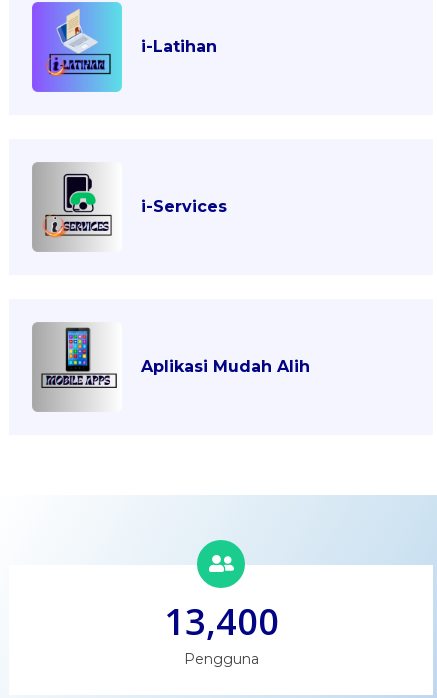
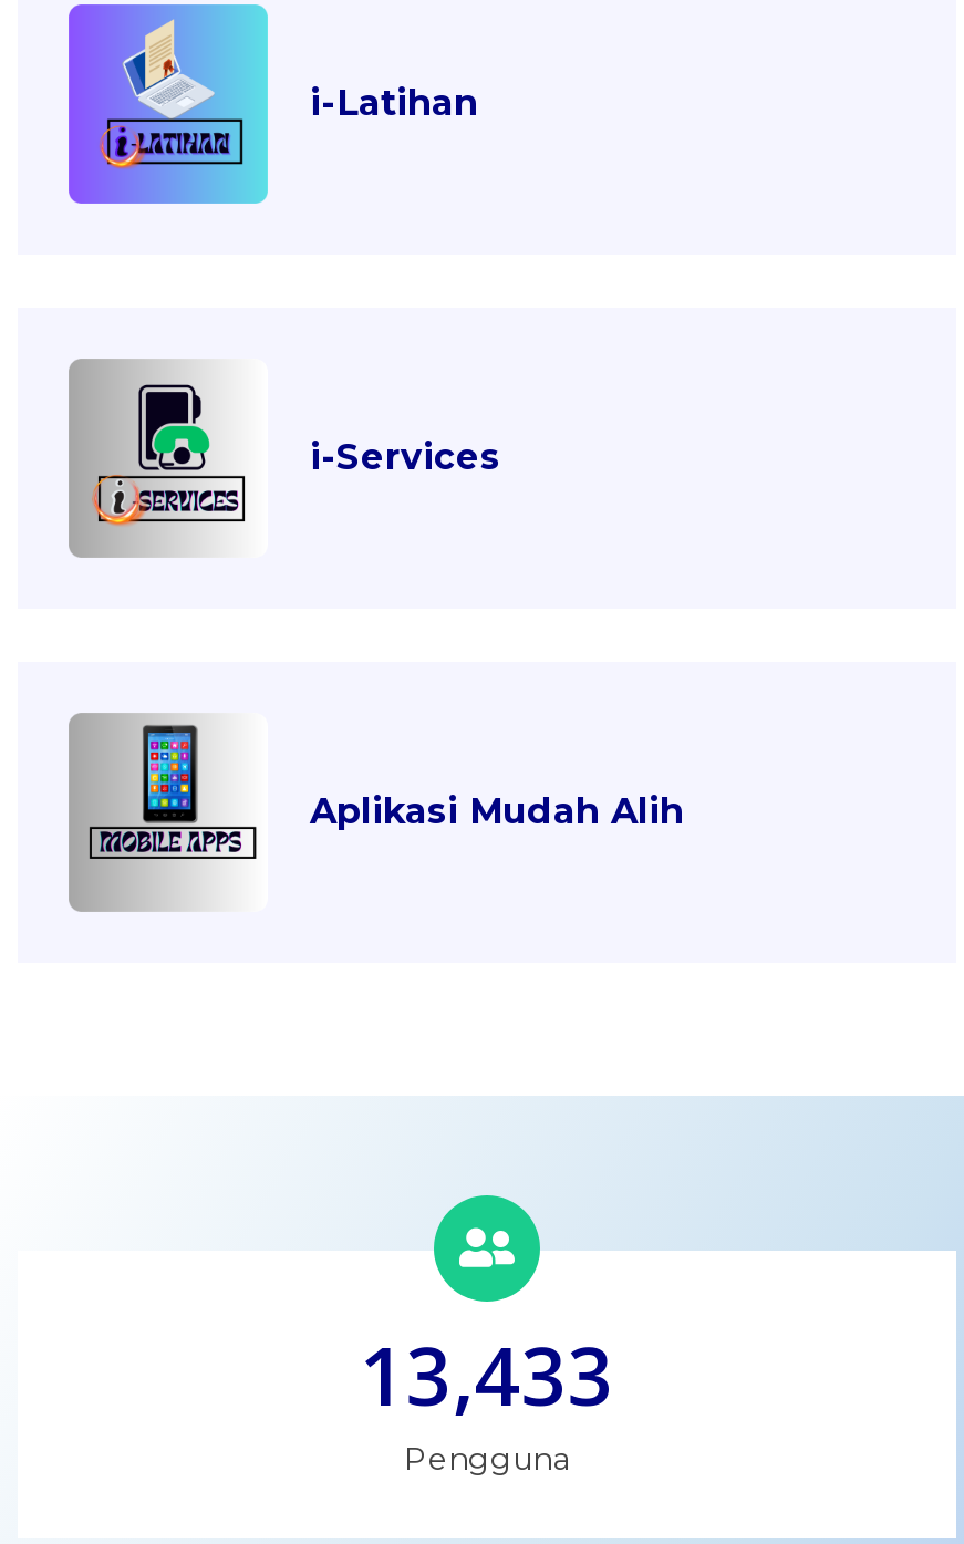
[163,597,278,646] 13,400 -> [360,1322,614,1430] 13,433

